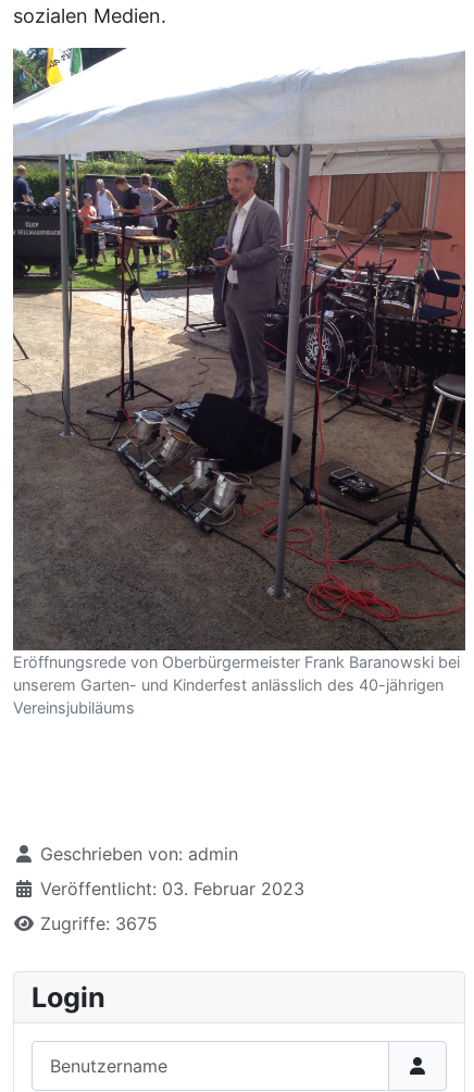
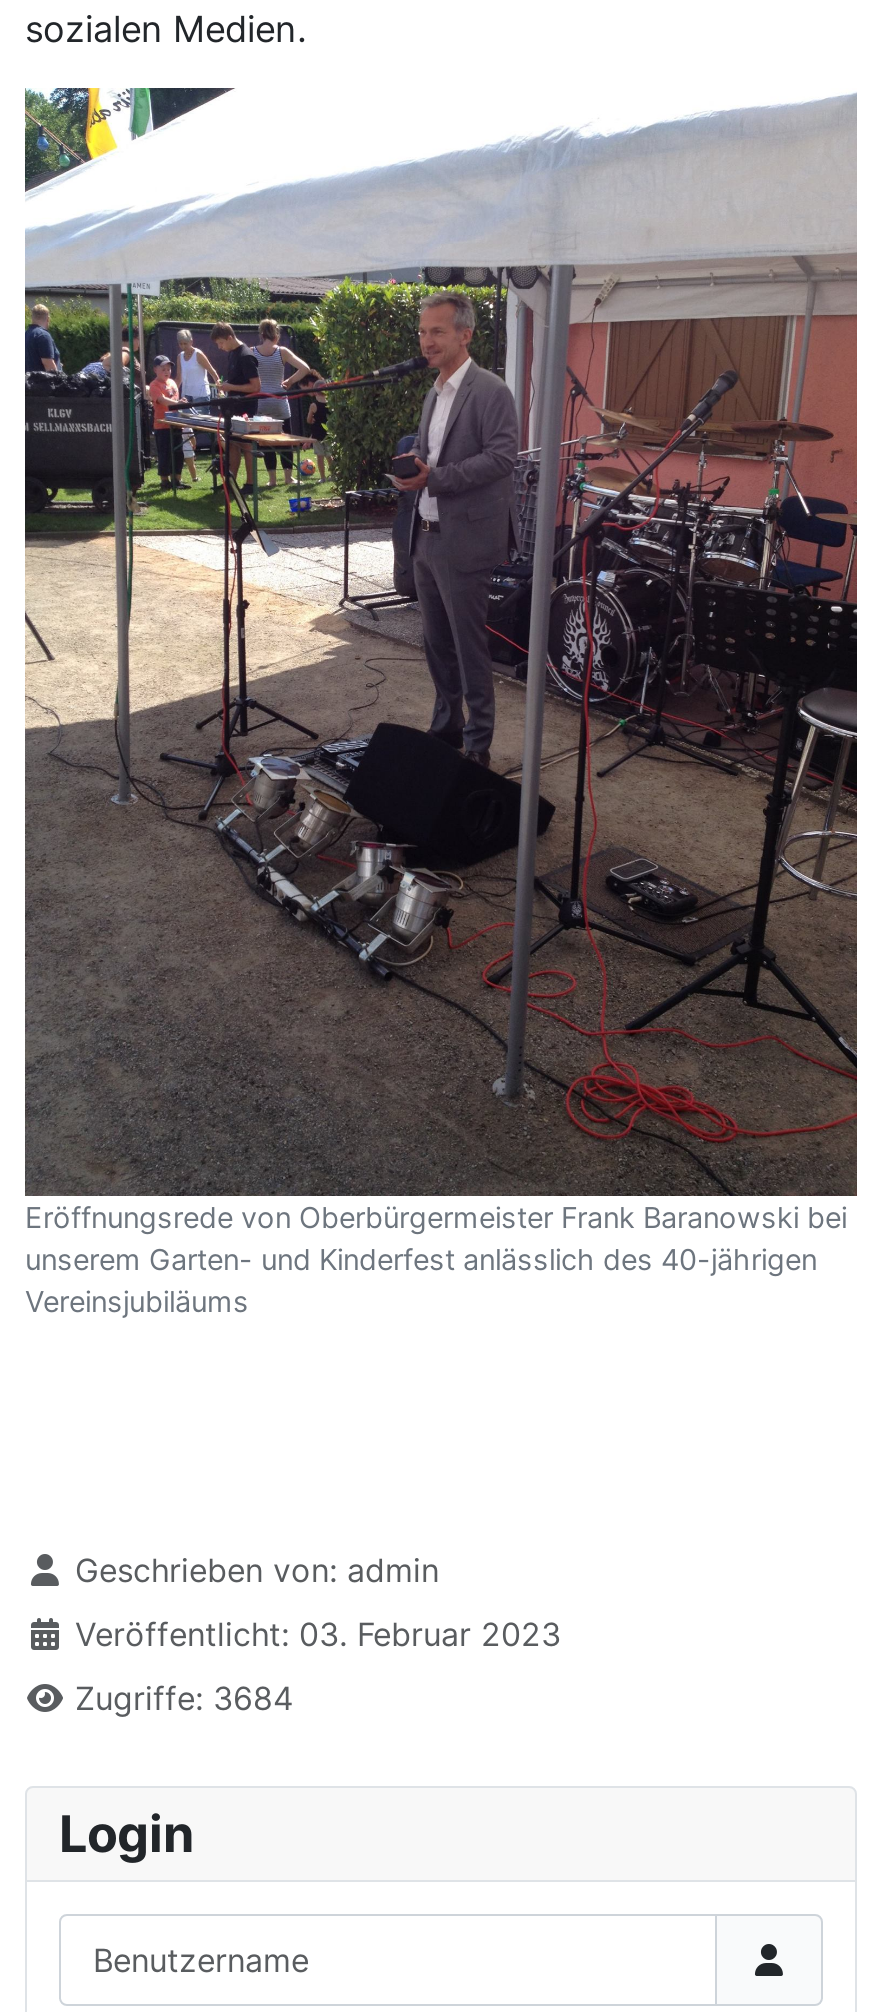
[40,913,158,935] Zugriffe: 3675 -> [75,1679,293,1719] Zugriffe: 3684

